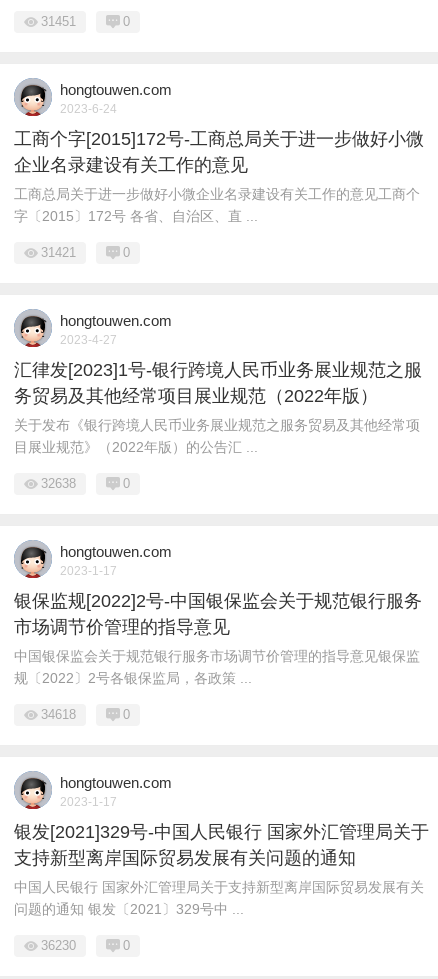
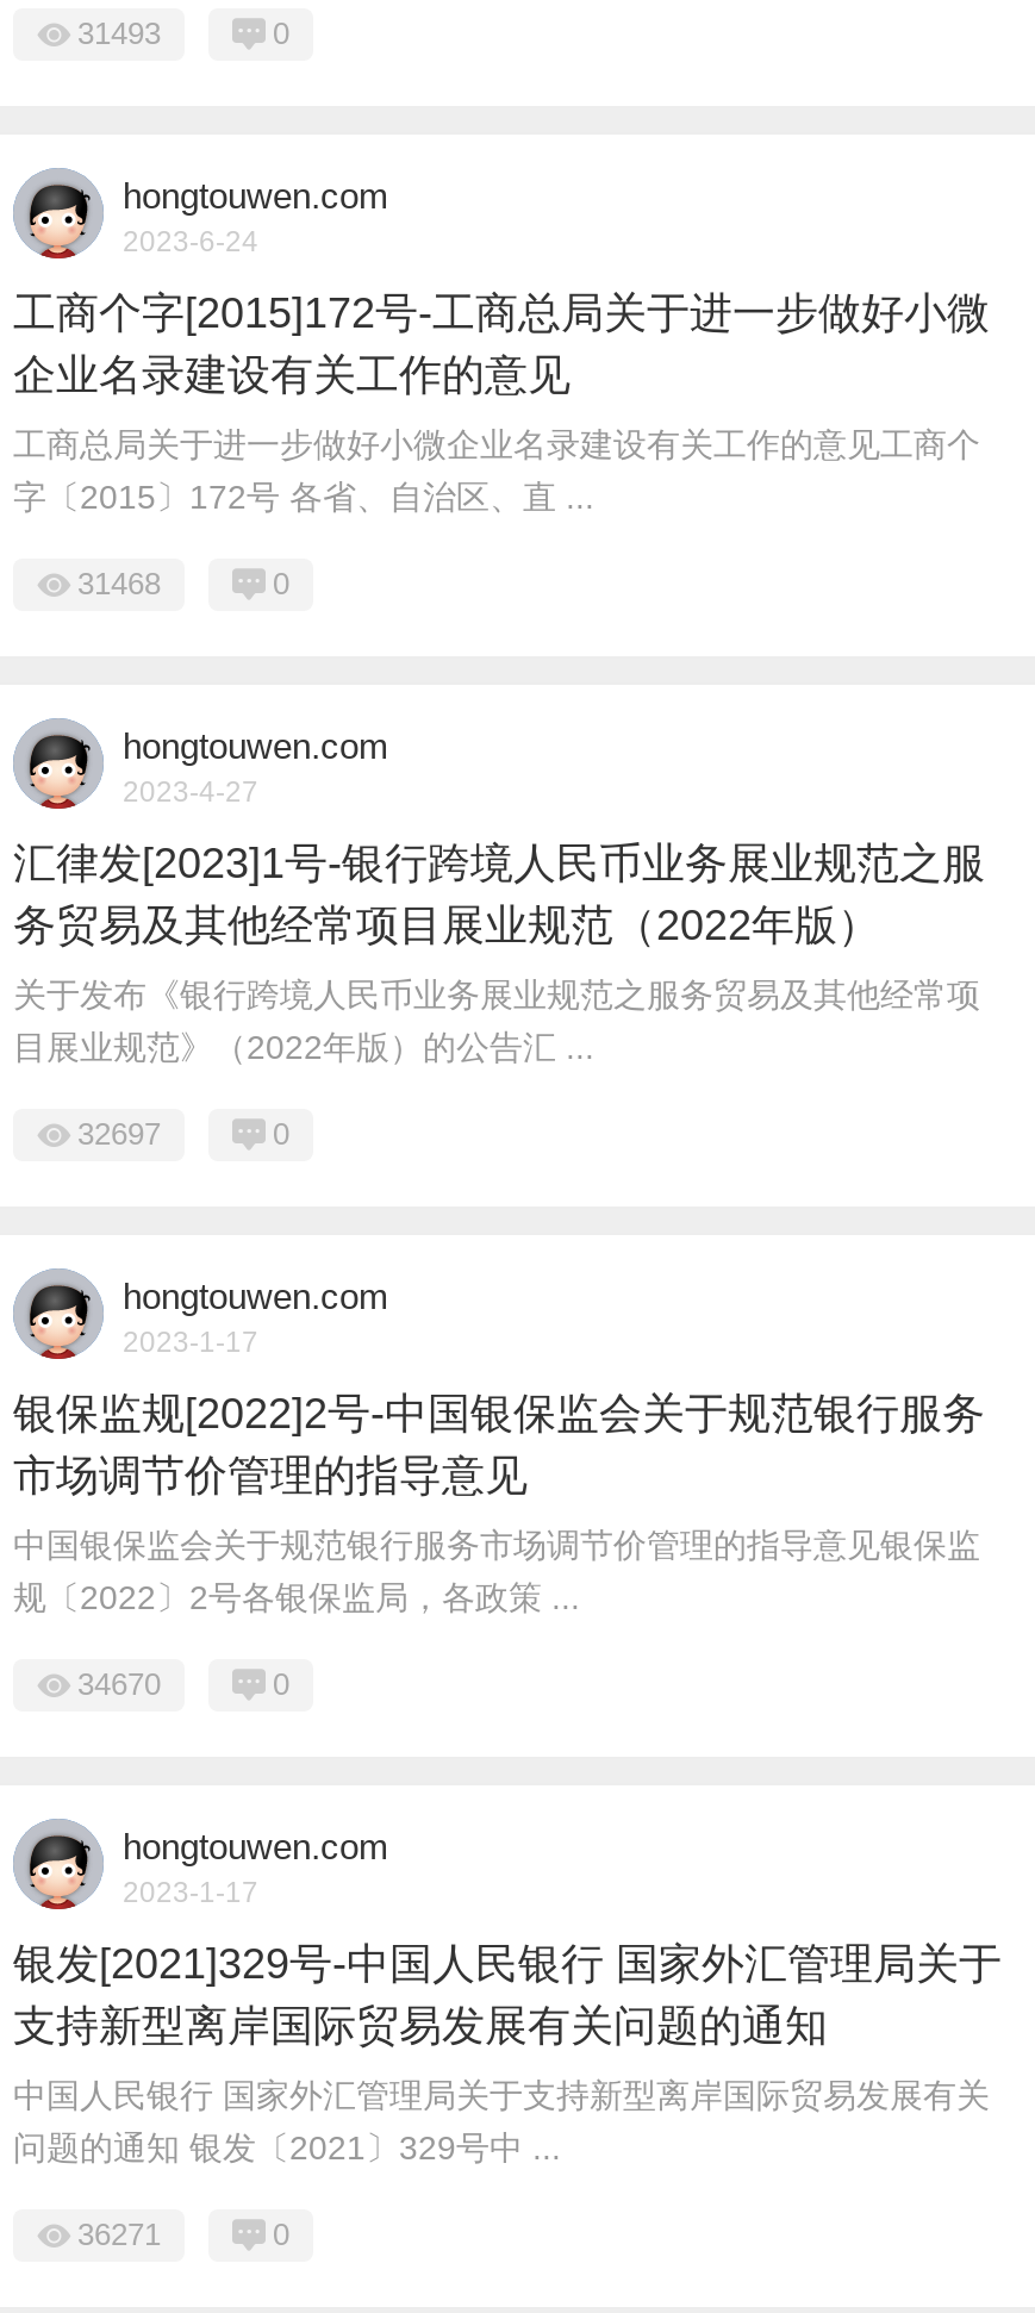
[41,14,76,29] 31451 -> [77,15,161,51] 31493
[41,245,76,260] 31421 -> [77,566,161,601] 31468
[41,476,76,491] 32638 -> [77,1116,161,1151] 32697
[41,707,76,722] 34618 -> [77,1666,161,1702] 34670
[41,938,76,953] 36230 -> [77,2216,161,2252] 36271

